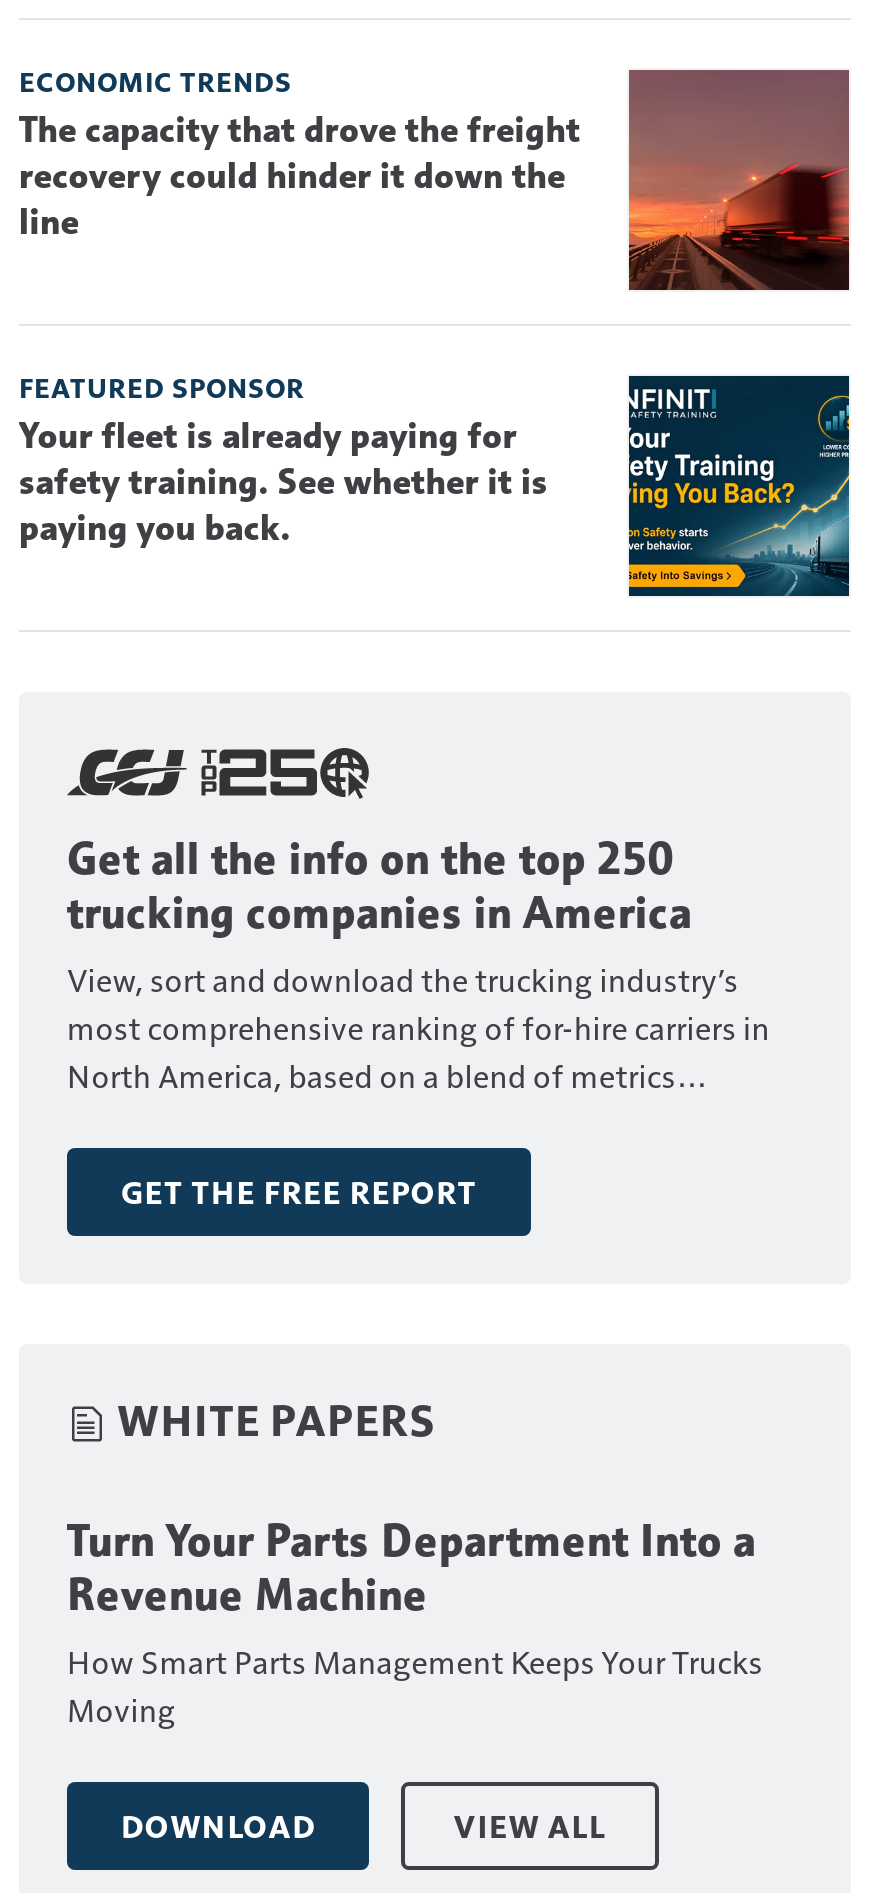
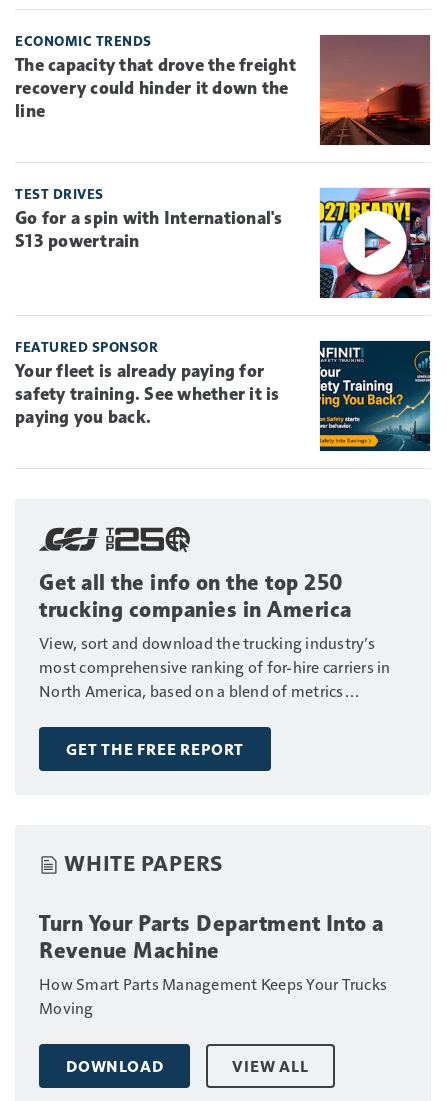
none -> [15,185,431,299] [image] | TEST DRIVES | Go for a spin with International's | S13 powertrain

